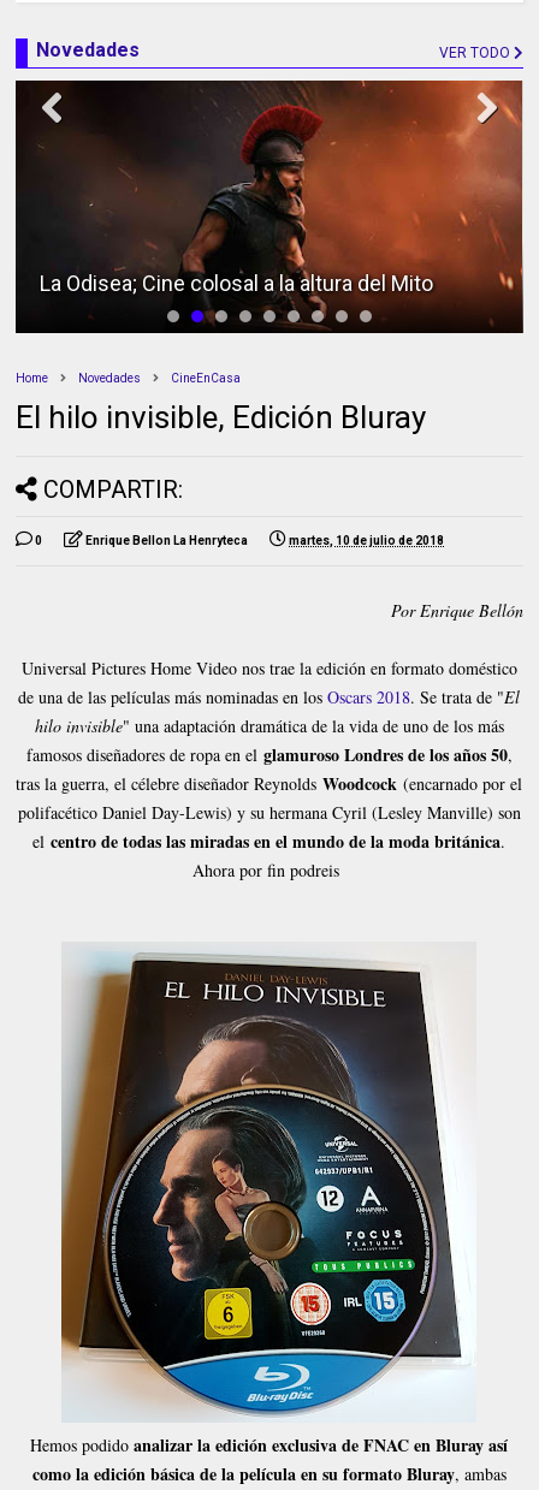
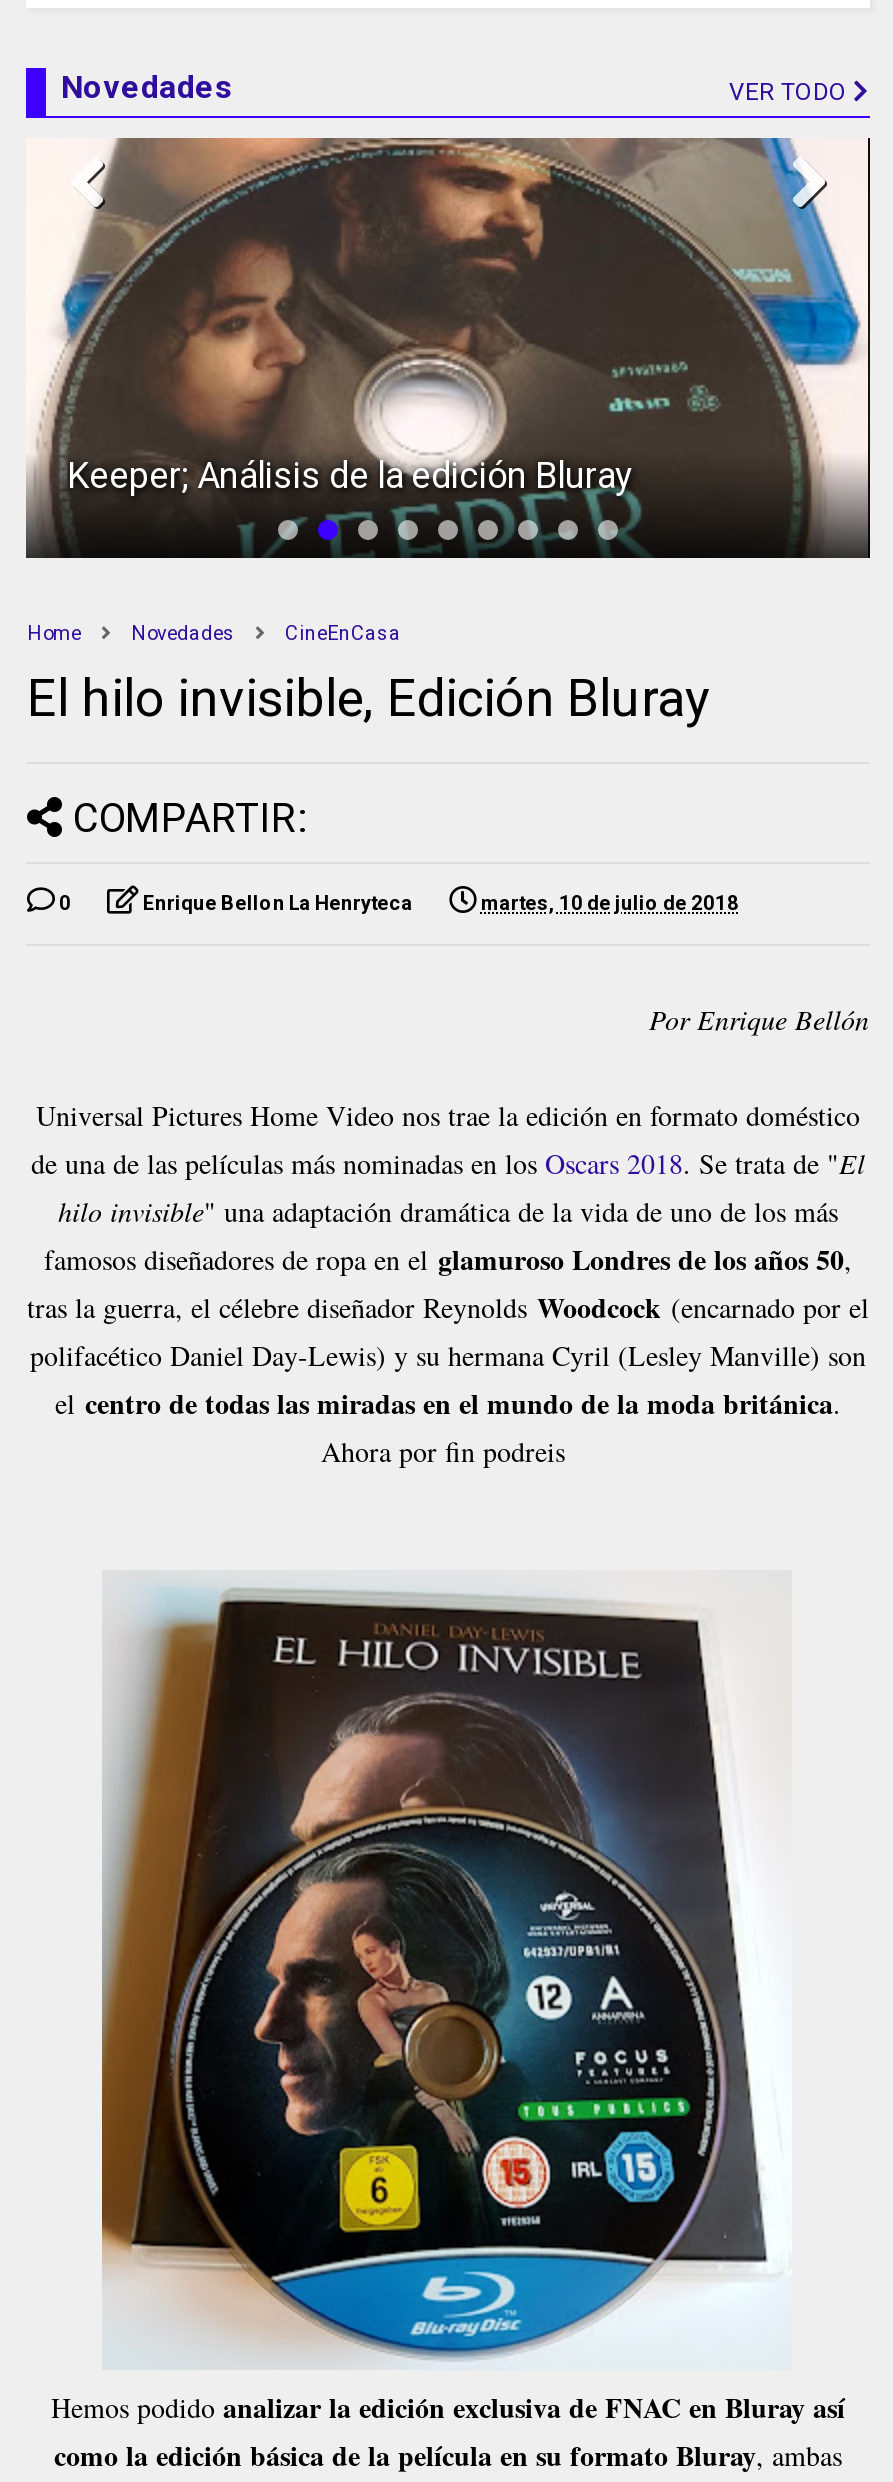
[14,79,523,332] [image] | La Odisea; Cine colosal a la altura del Mito -> [26,136,872,558] [image] | Keeper; Análisis de la edición Bluray

